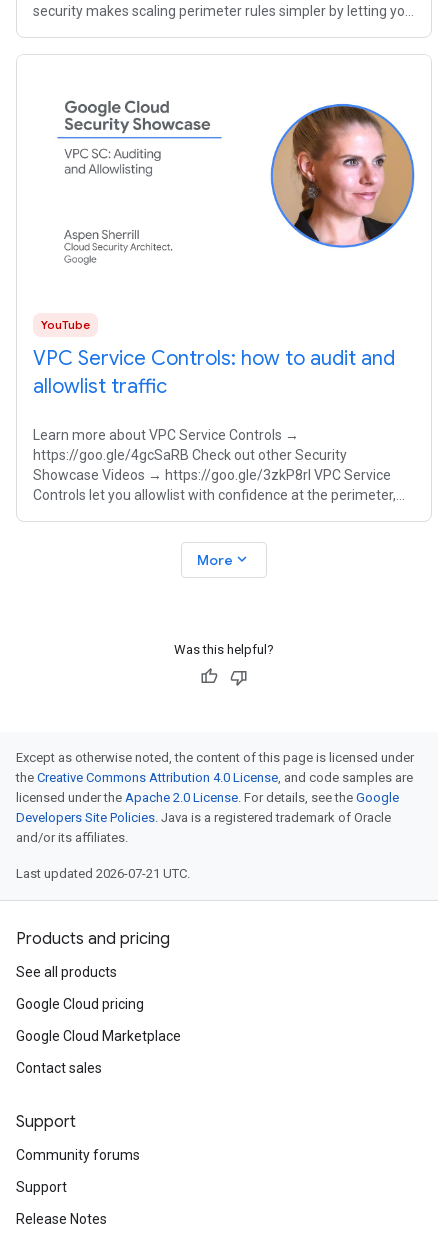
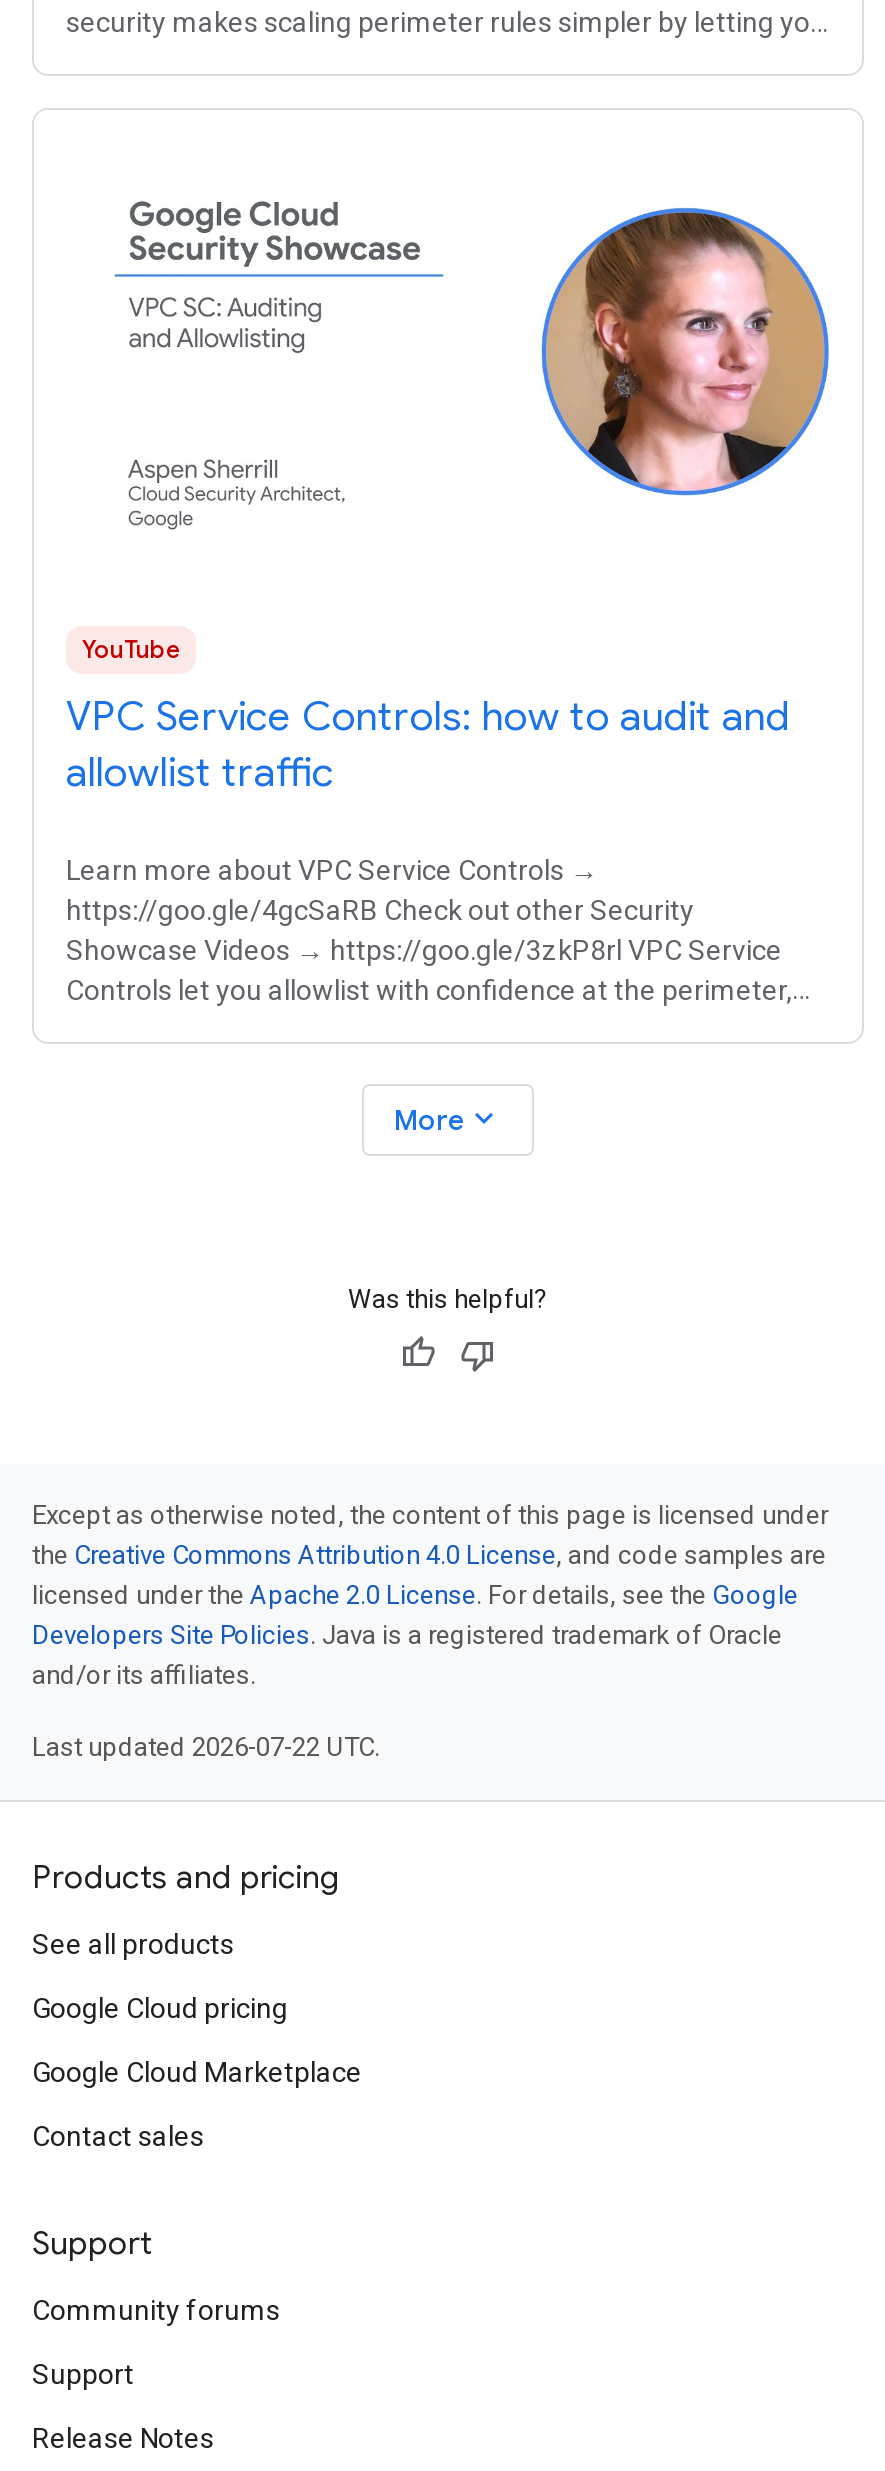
[16,866,190,881] Last updated 2026-07-21 UTC. -> [32,1731,380,1761] Last updated 2026-07-22 UTC.

